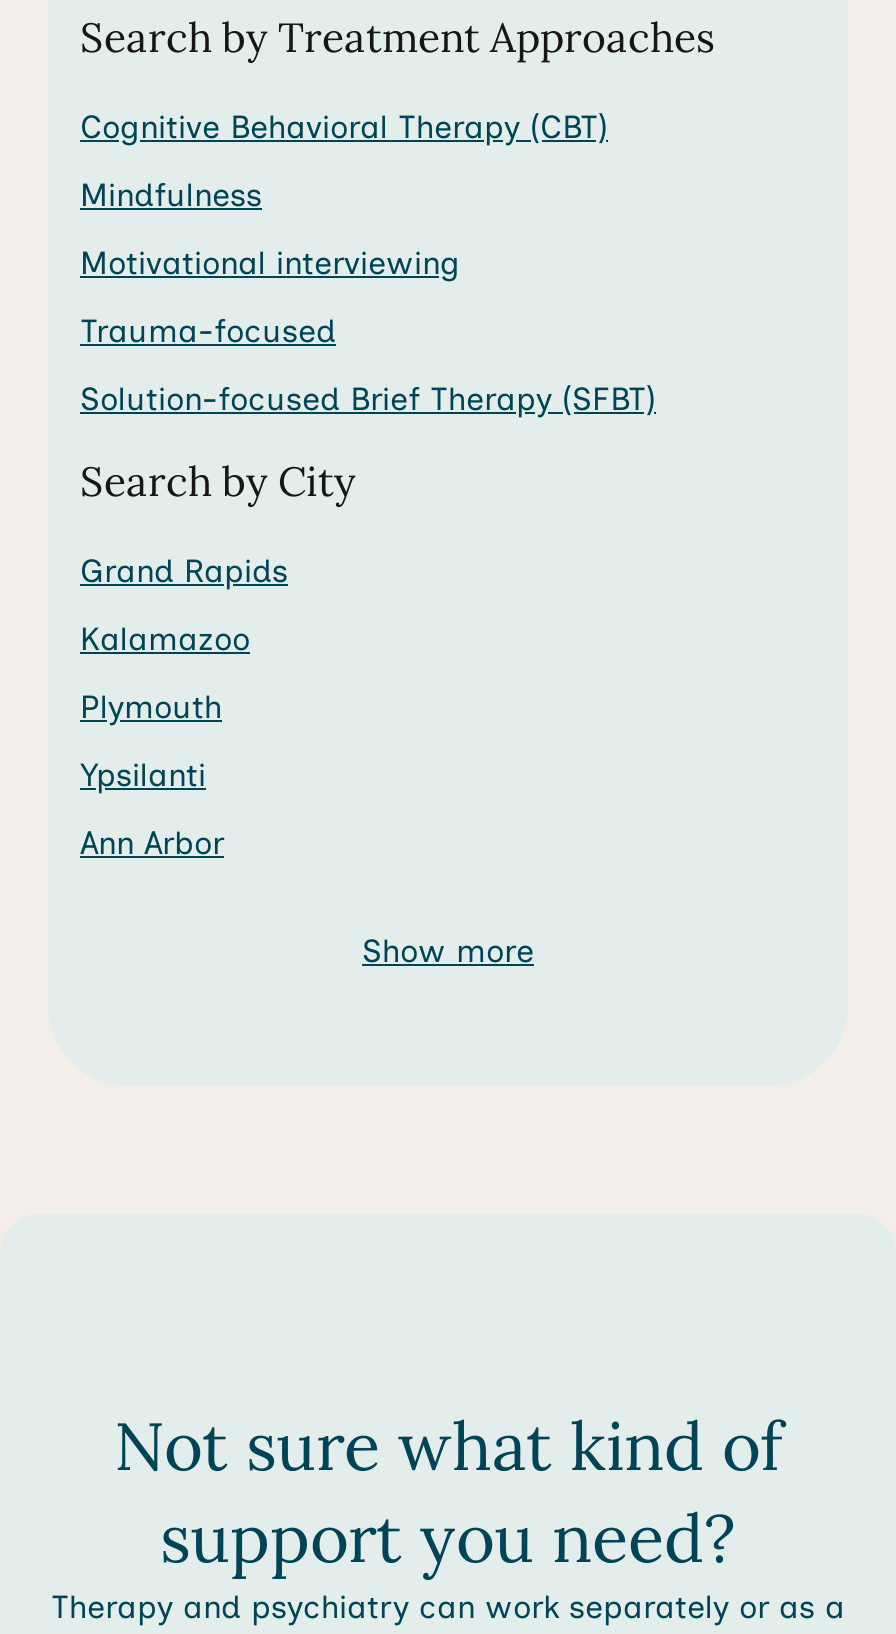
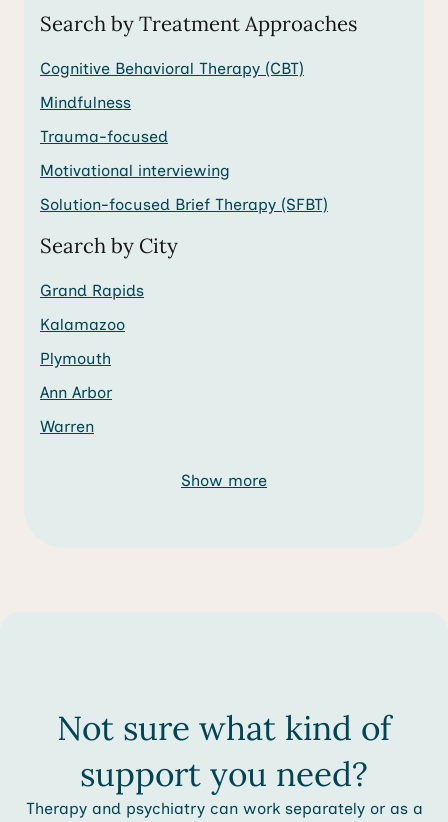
moved [80,244,460,282] -> [40,161,230,180]: Motivational interviewing
moved [80,312,336,350] -> [40,127,168,146]: Trauma-focused
[80,756,206,794] Ypsilanti -> none
moved [80,824,224,862] -> [40,383,112,402]: Ann Arbor
none -> [40,417,94,436] Warren

